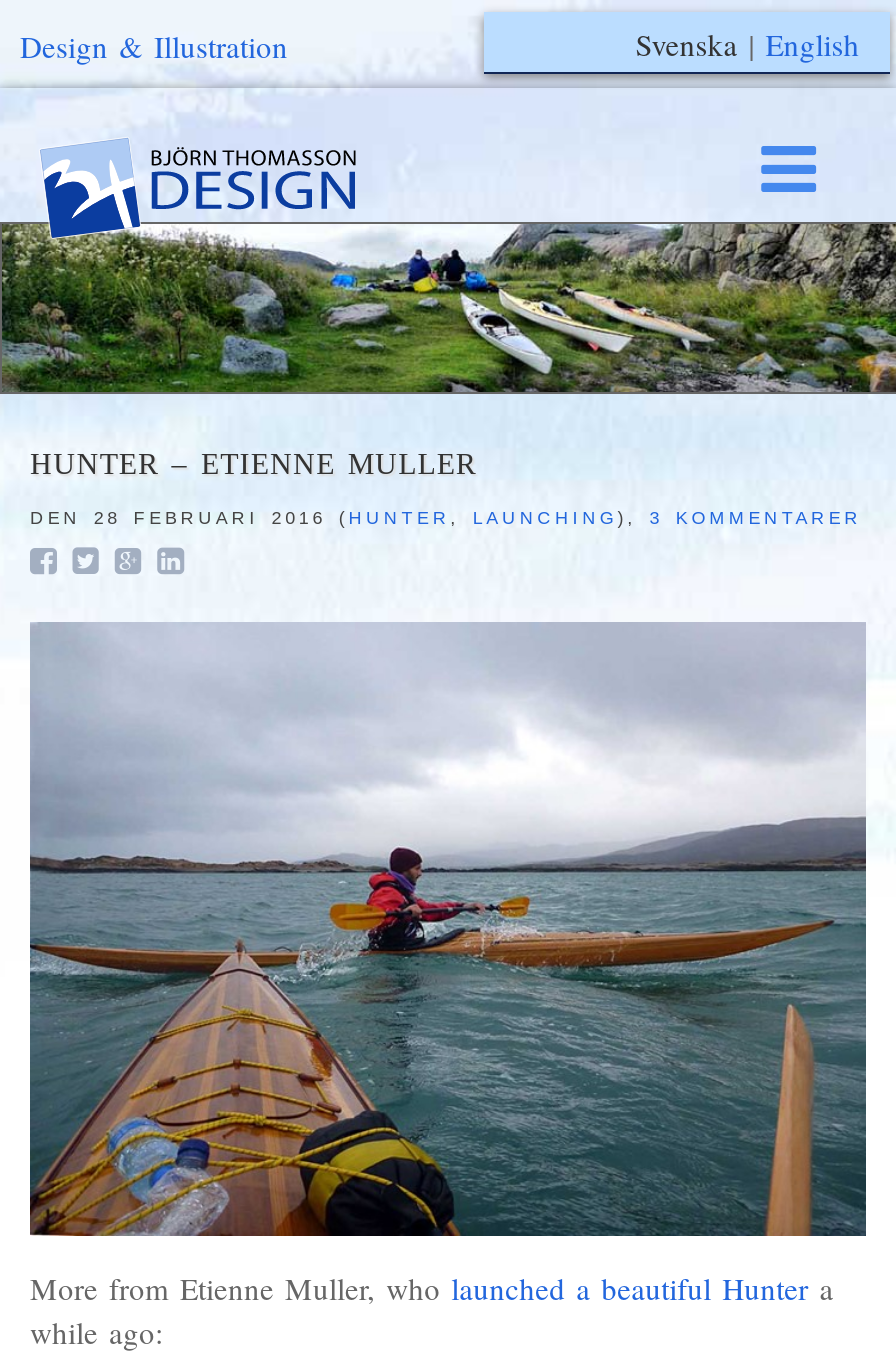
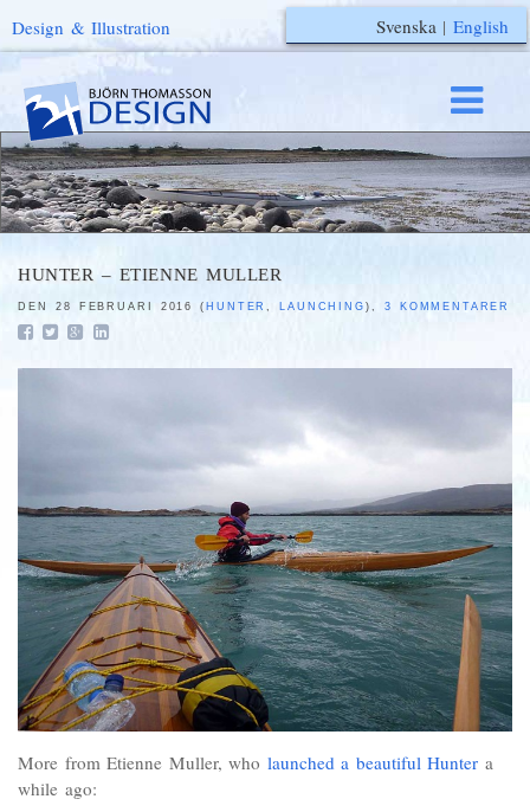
[6,222,890,394] [image] -> [4,131,526,233] [image]

